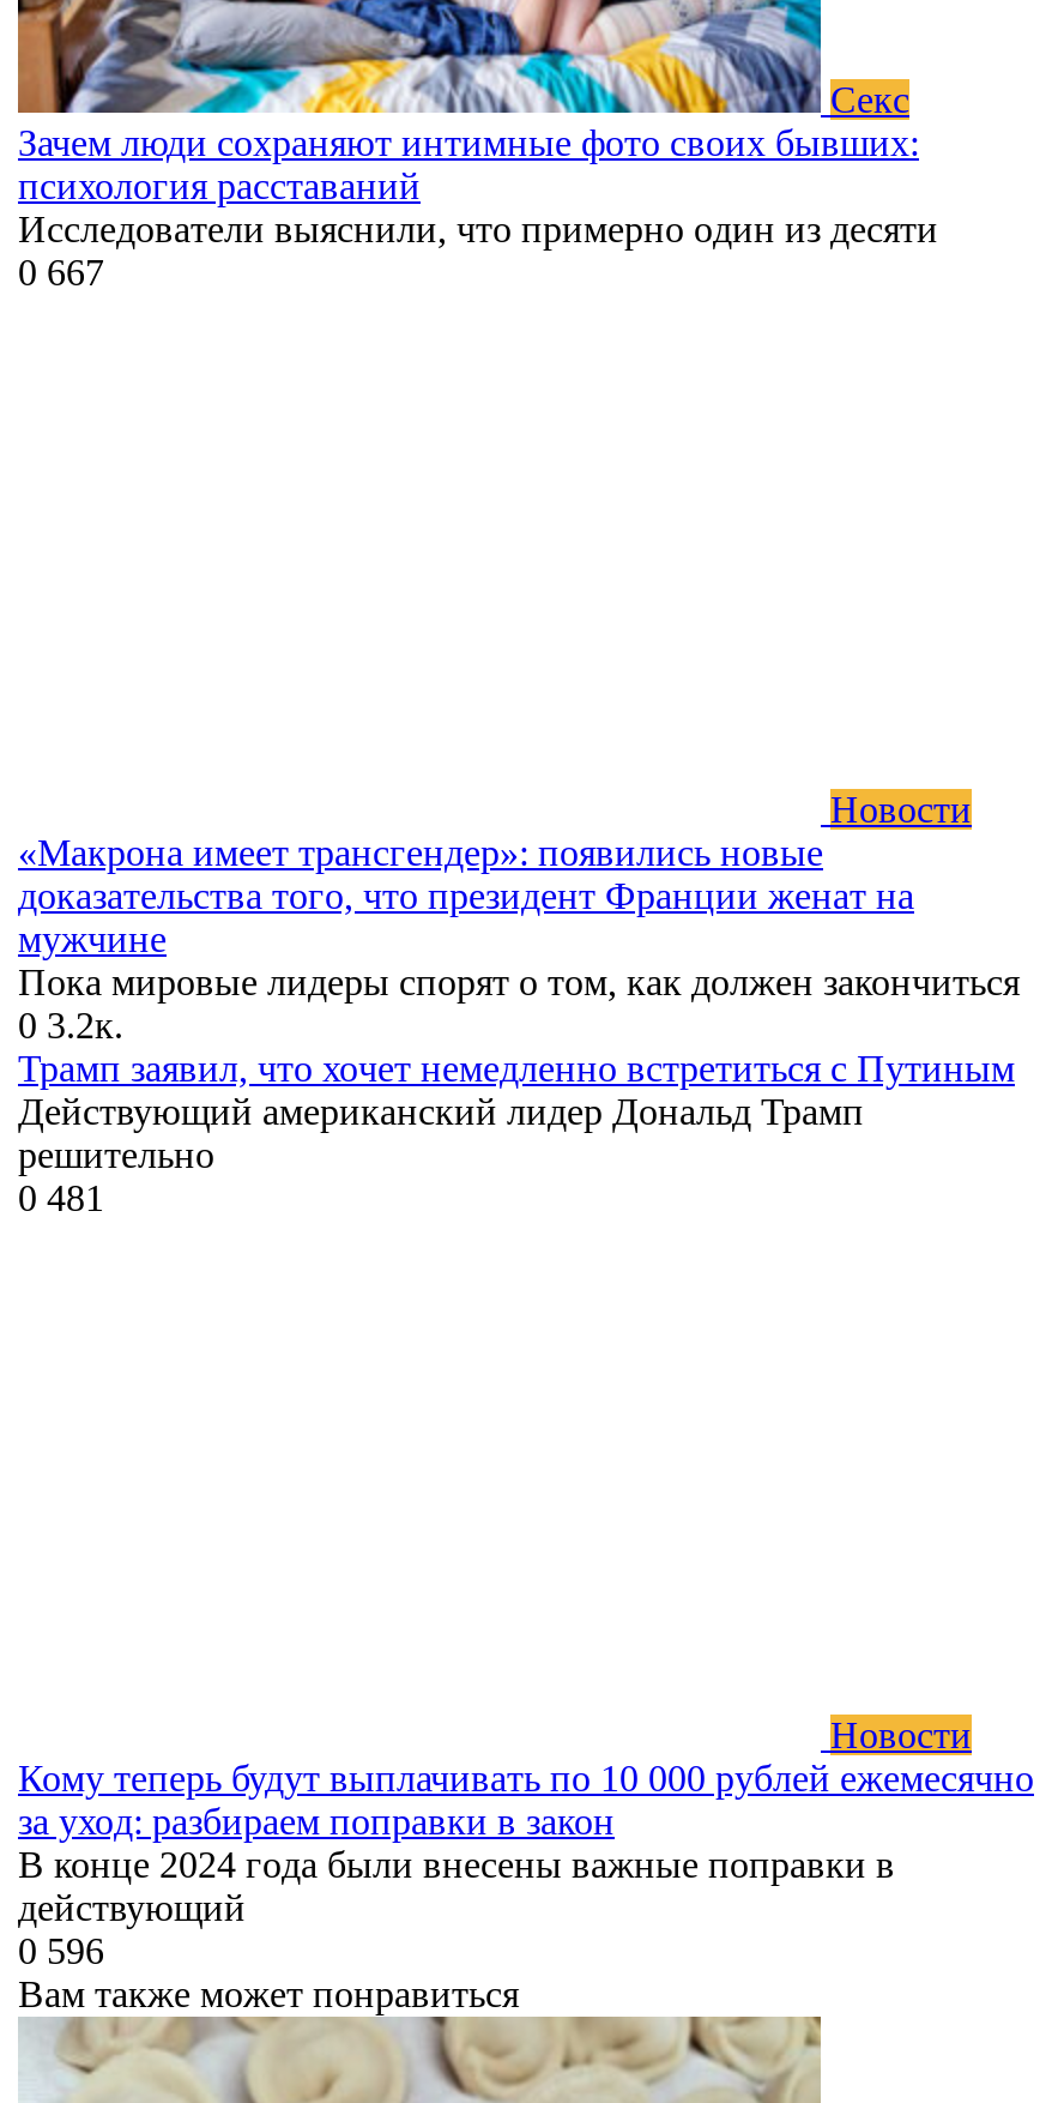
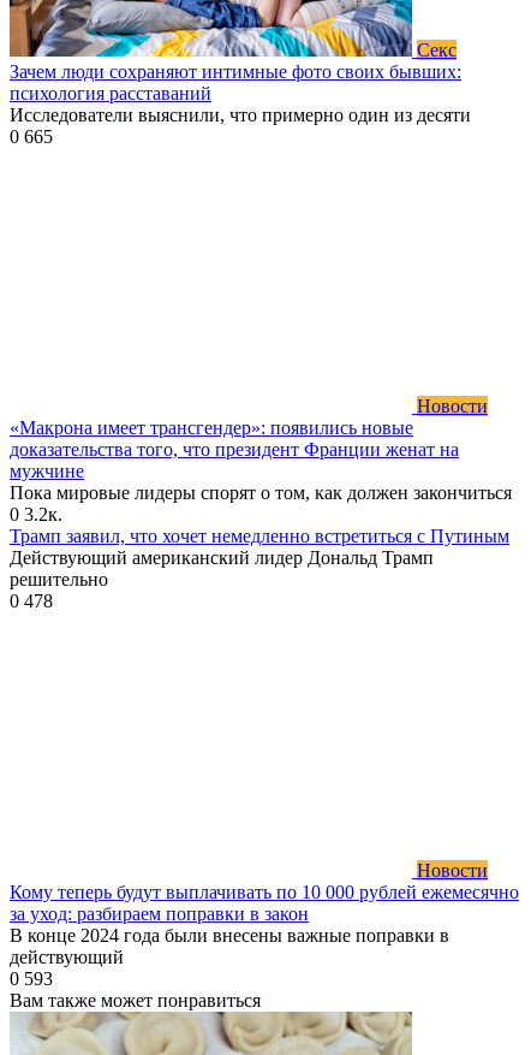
[18,253,104,294] 0 667 -> [10,127,53,147] 0 665
[18,1178,104,1219] 0 481 -> [10,591,53,612] 0 478
[18,1931,104,1972] 0 596 -> [10,969,53,989] 0 593

